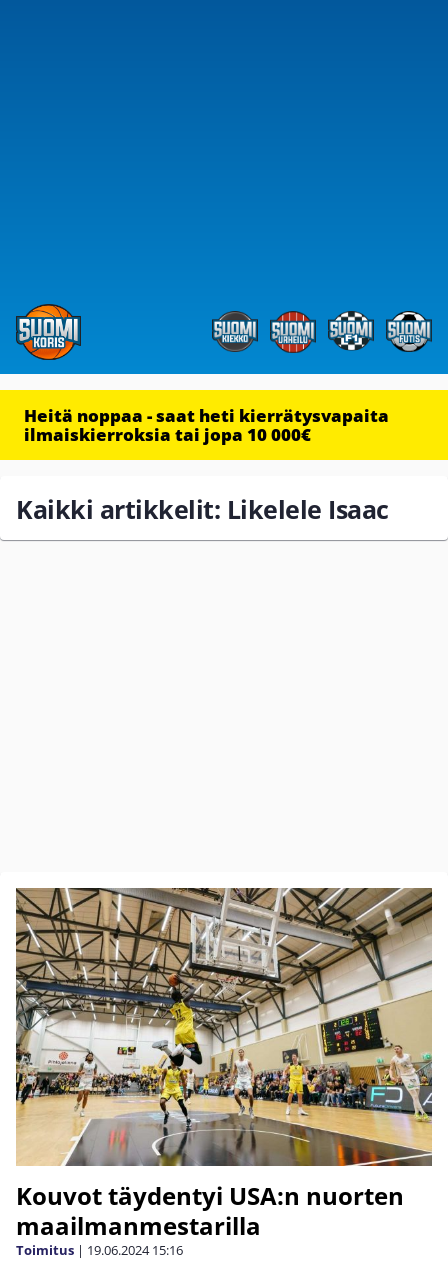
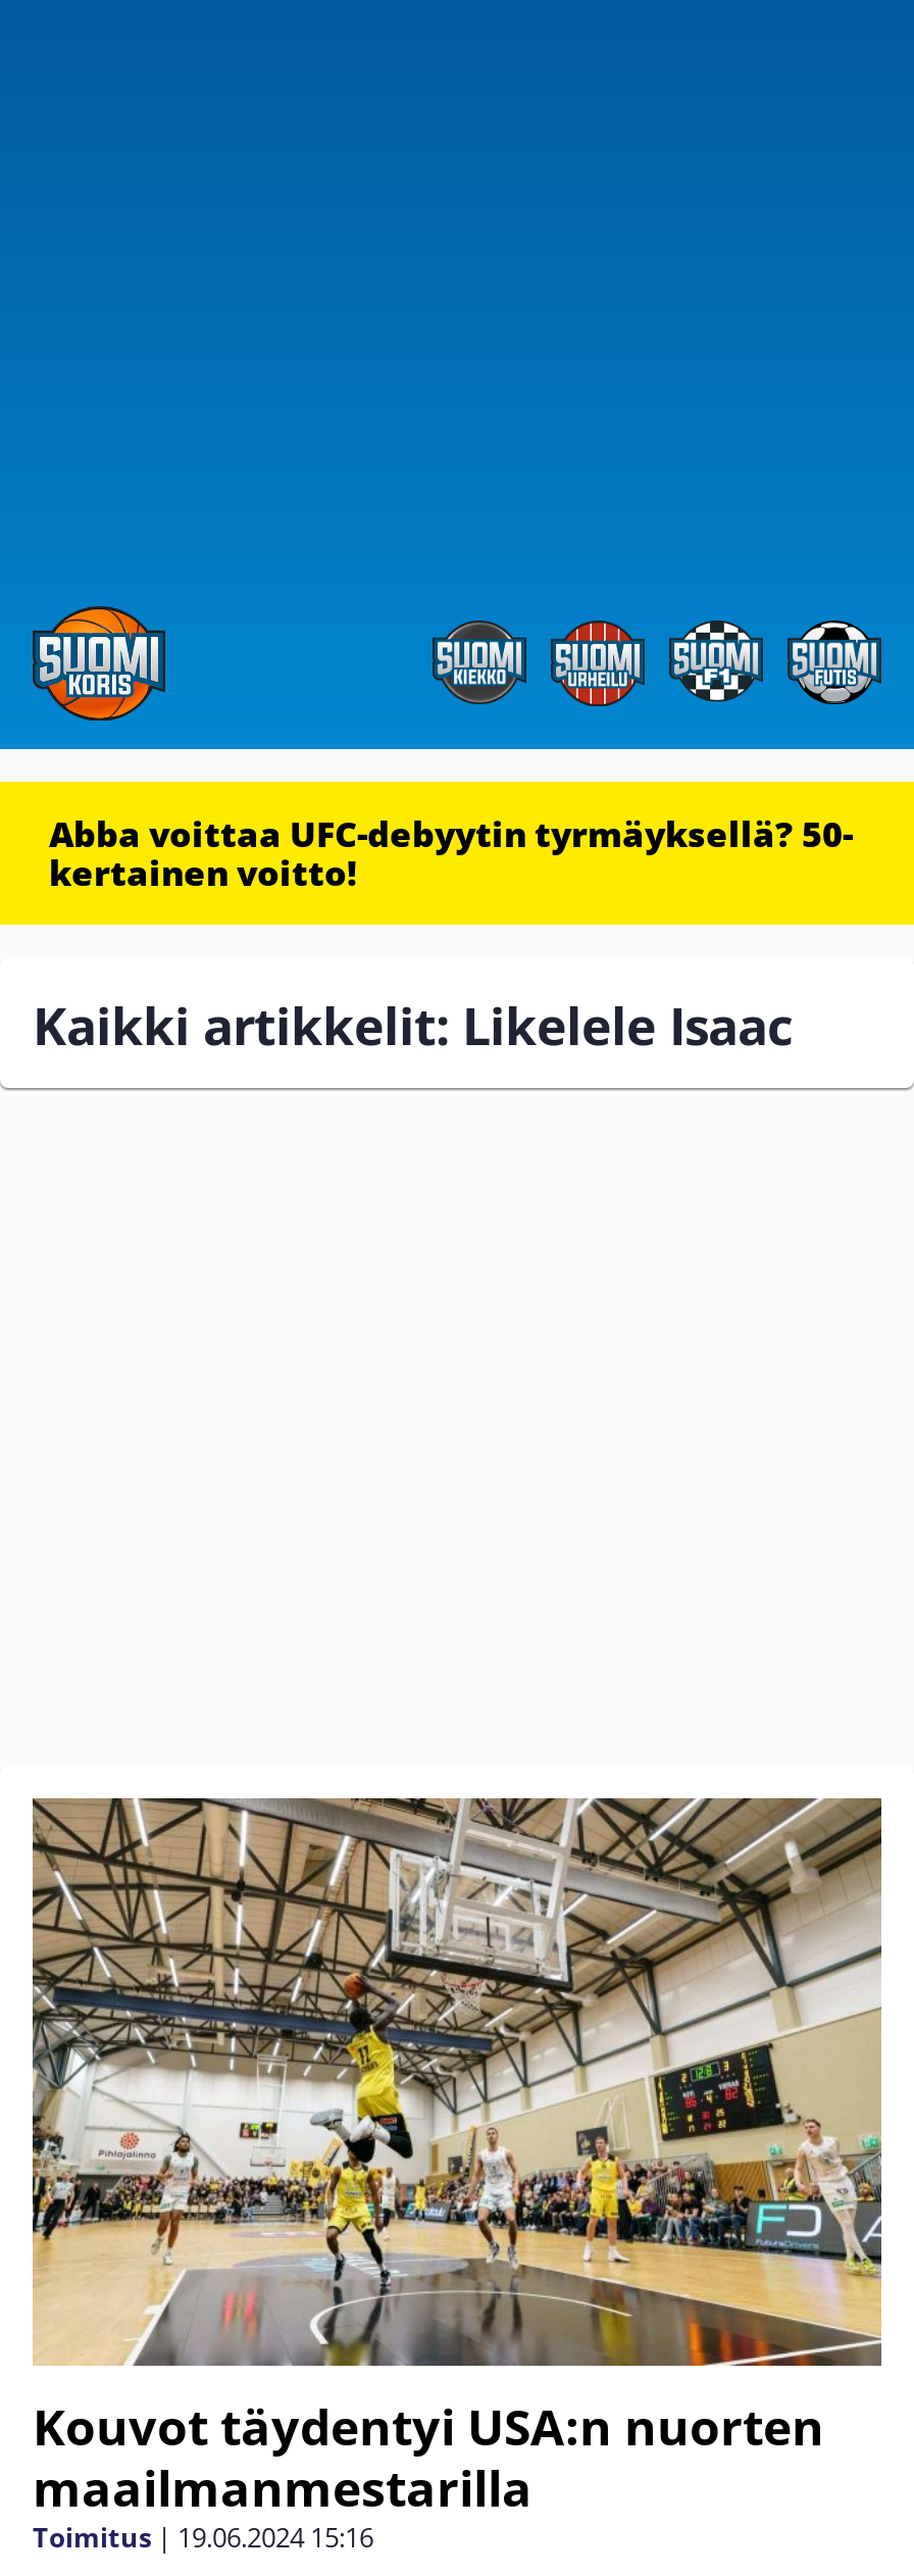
[24,404,389,446] Heitä noppaa - saat heti kierrätysvapaita | ilmaiskierroksia tai jopa 10 000€ -> [49,810,853,896] Abba voittaa UFC-debyytin tyrmäyksellä? 50- | kertainen voitto!

